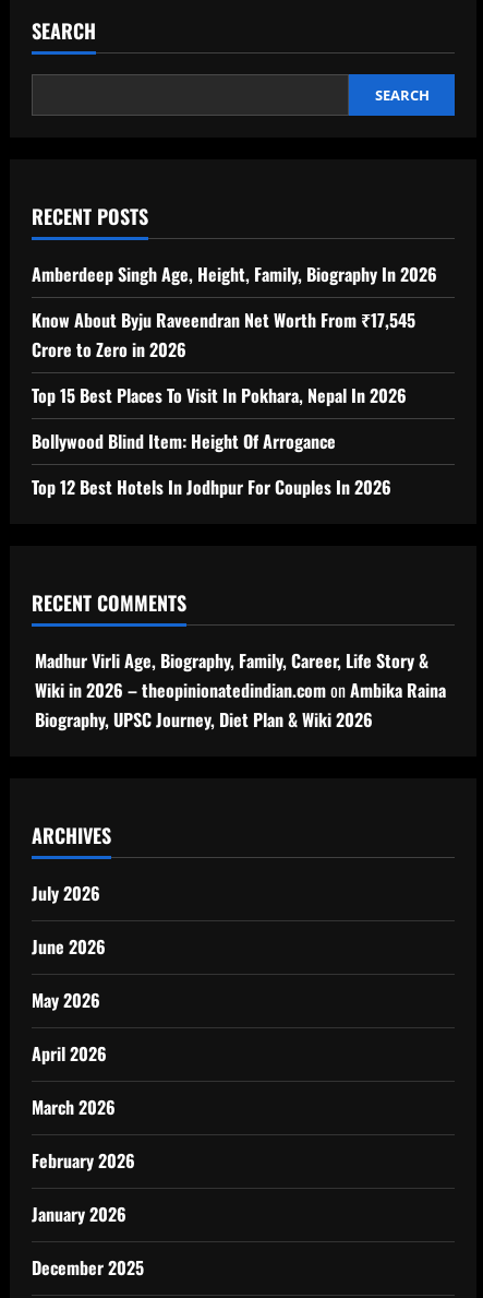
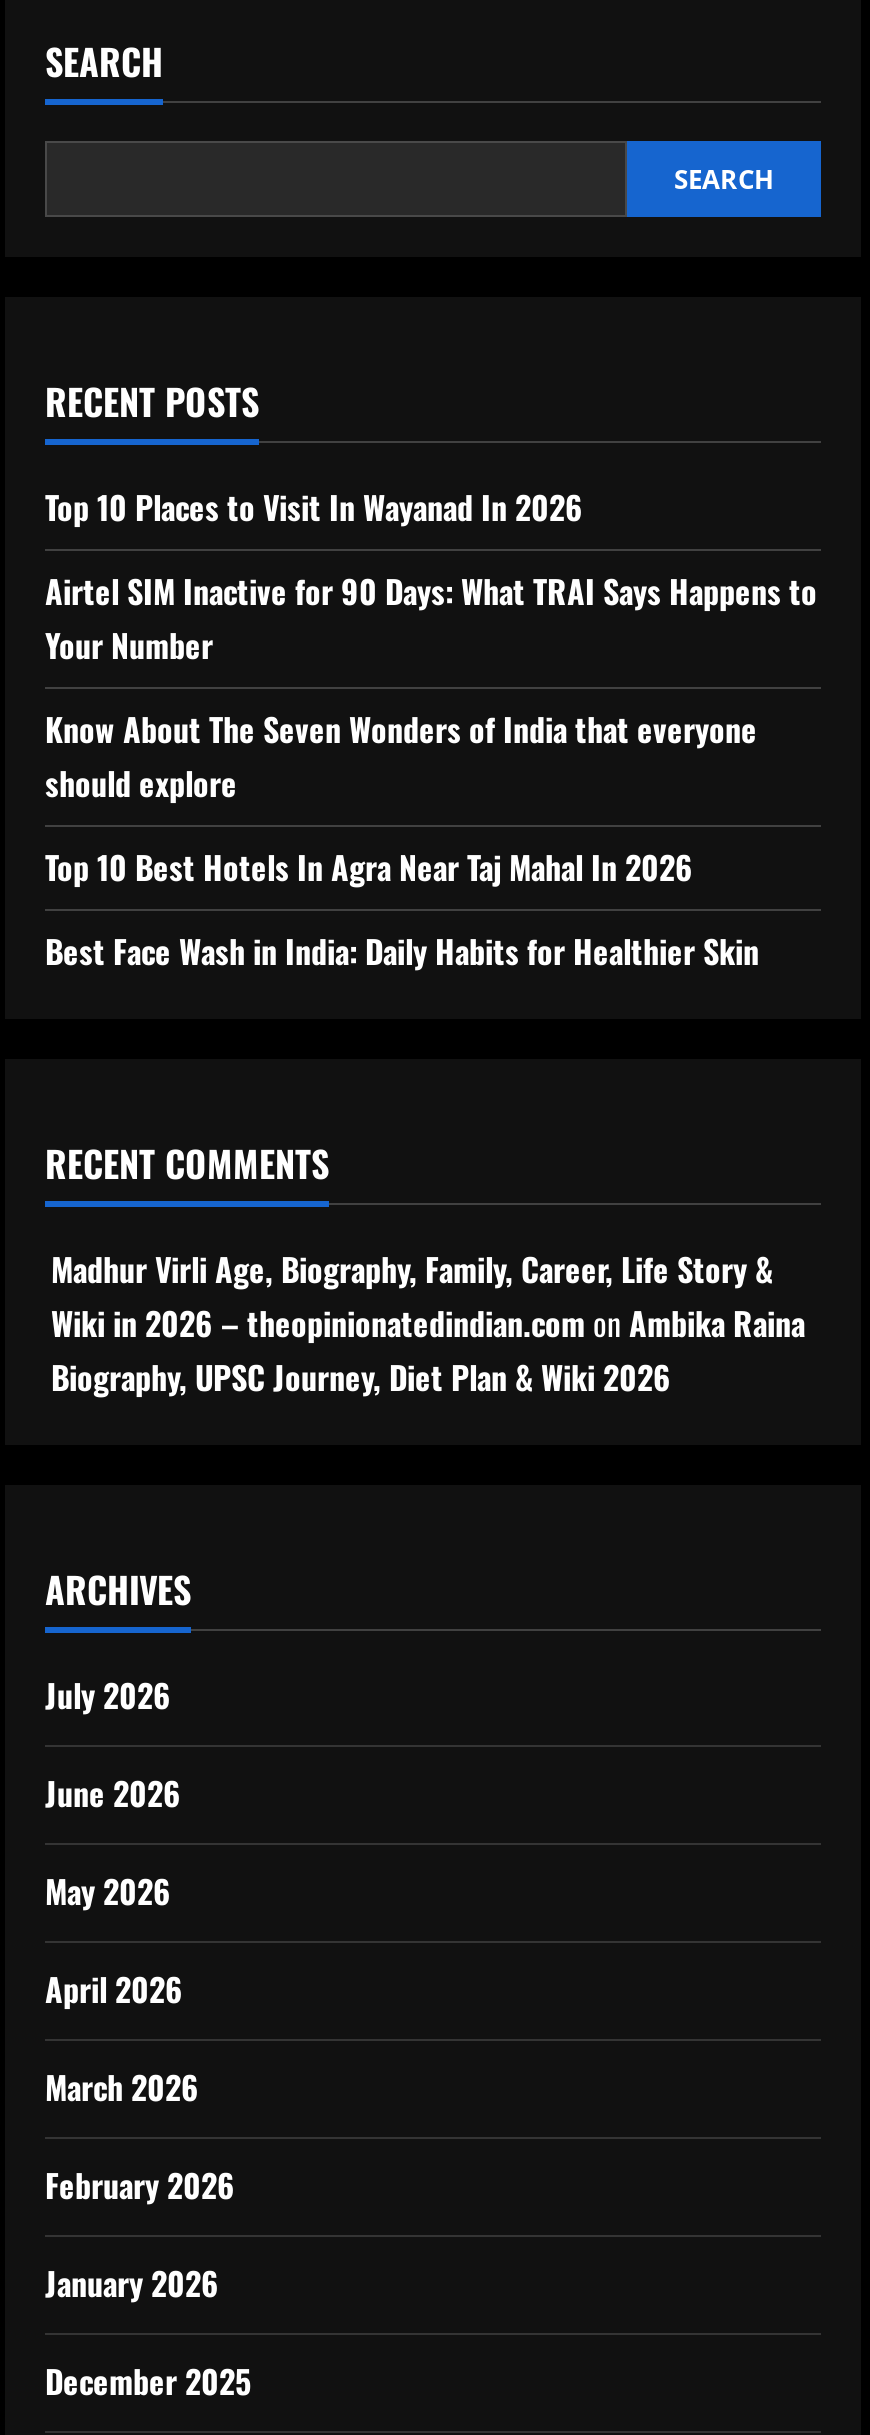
[32,261,437,287] Amberdeep Singh Age, Height, Family, Biography In 2026 -> [45,483,583,531] Top 10 Places to Visit In Wayanad In 2026
[32,307,415,363] Know About Byju Raveendran Net Worth From ₹17,545 | Crore to Zero in 2026 -> [45,567,817,669] Airtel SIM Inactive for 90 Days: What TRAI Says Happens to | Your Number
[32,382,407,409] Top 15 Best Places To Visit In Pokhara, Nepal In 2026 -> [45,705,757,807] Know About The Seven Wonders of India that everyone | should explore
[32,428,336,454] Bollywood Blind Item: Height Of Arrogance -> [45,843,693,891] Top 10 Best Hotels In Agra Near Taj Mahal In 2026
[32,474,391,500] Top 12 Best Hotels In Jodhpur For Couples In 2026 -> [45,927,759,975] Best Face Wash in India: Daily Habits for Healthier Skin

